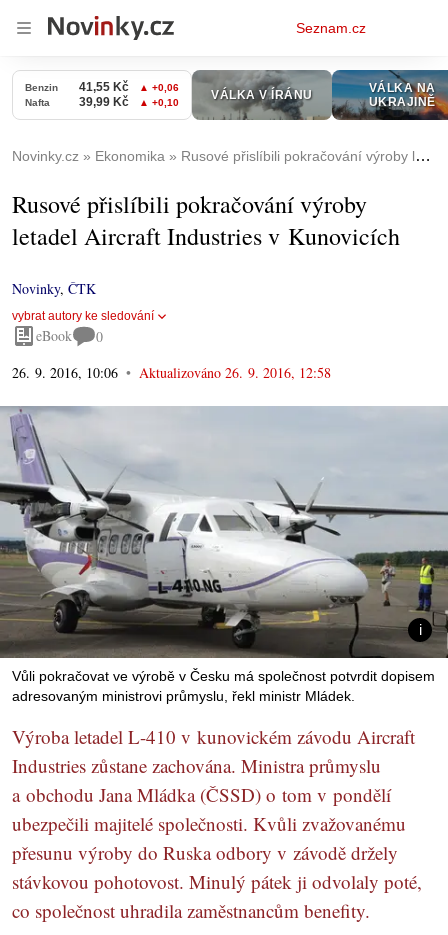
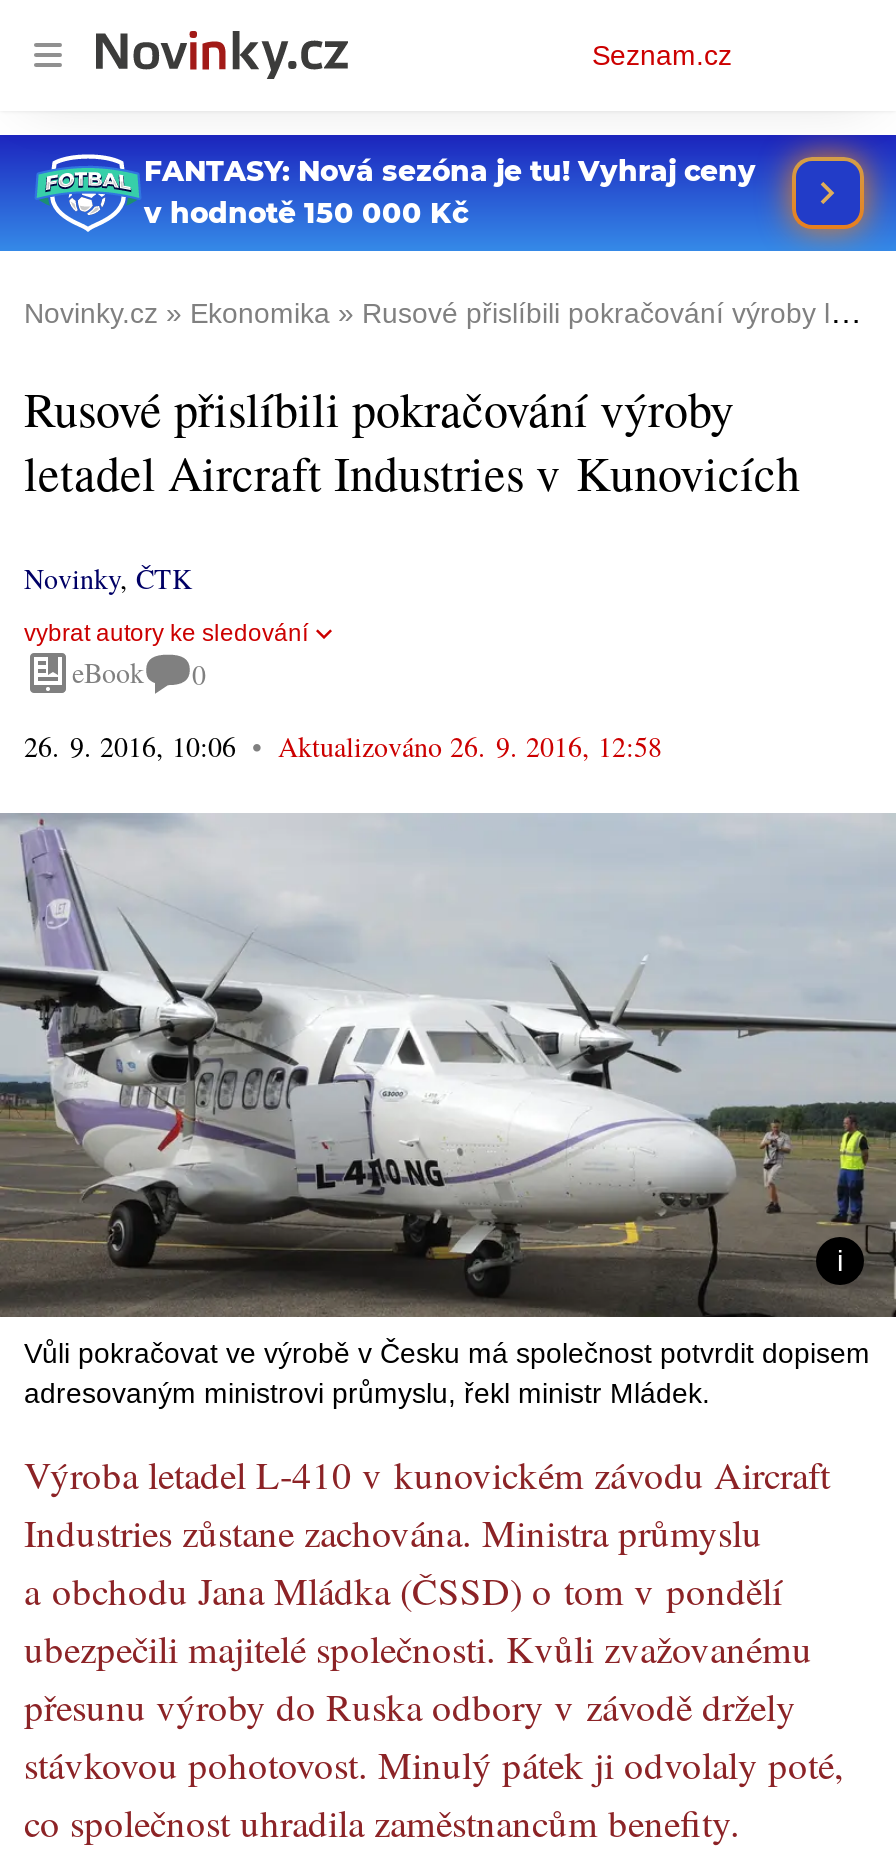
[3,68,445,125] [image] -> [6,133,890,253] [image]

